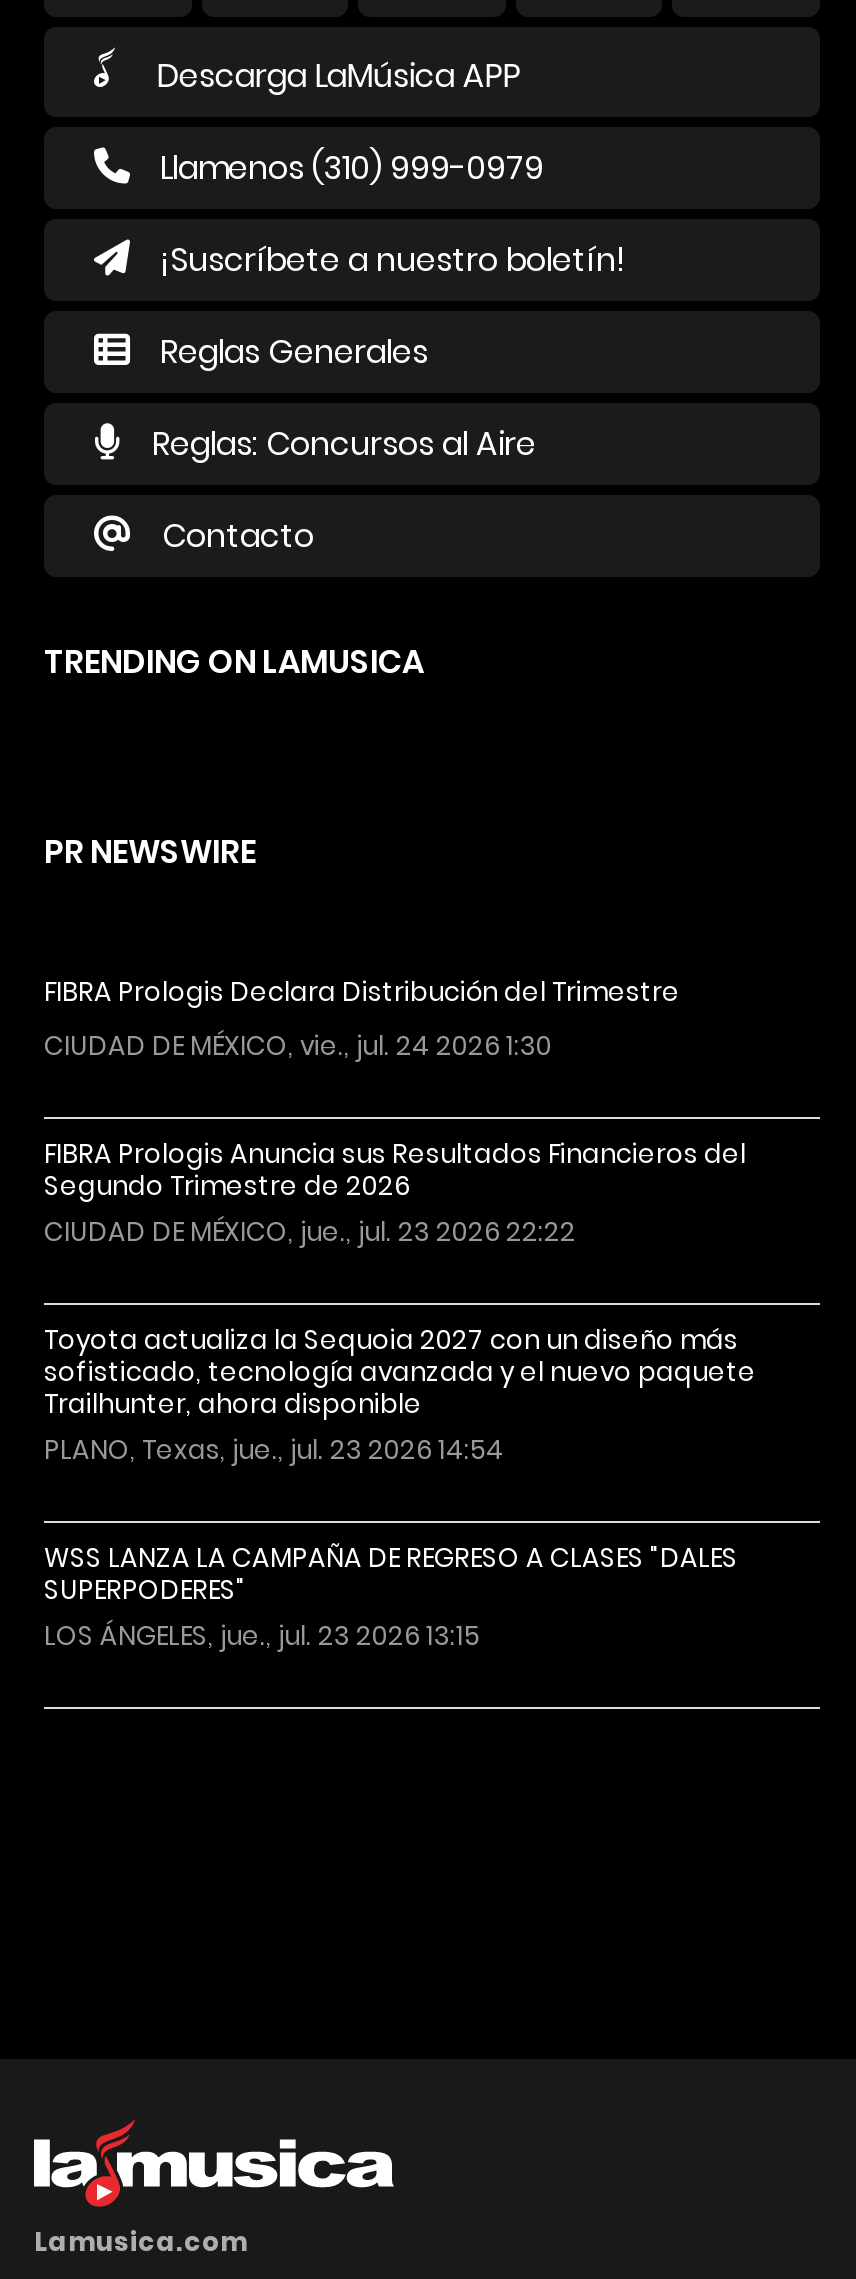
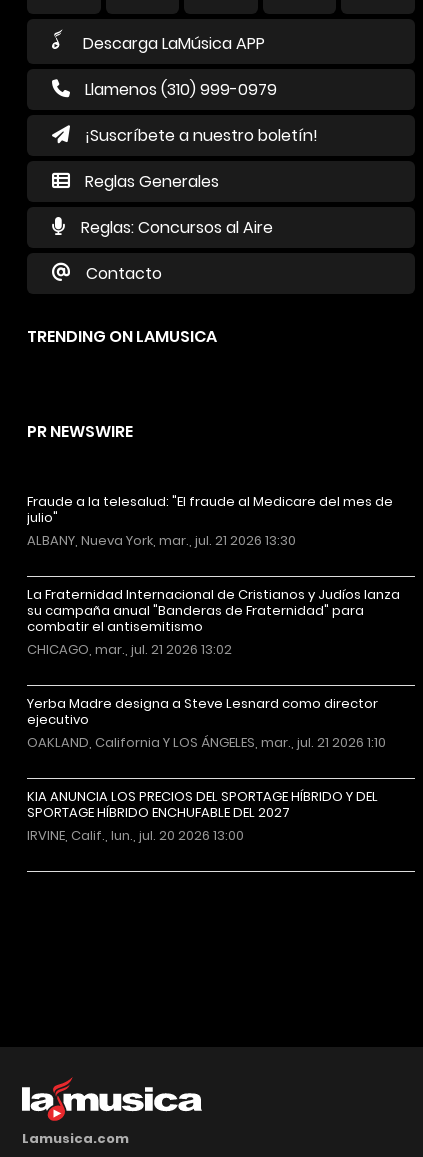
[44,973,680,1065] FIBRA Prologis Declara Distribución del Trimestre | CIUDAD DE MÉXICO, vie., jul. 24 2026 1:30 -> [27,492,393,550] Fraude a la telesalud: "El fraude al Medicare del mes de | julio" | ALBANY, Nueva York, mar., jul. 21 2026 13:30
[44,1135,746,1251] FIBRA Prologis Anuncia sus Resultados Financieros del | Segundo Trimestre de 2026 | CIUDAD DE MÉXICO, jue., jul. 23 2026 22:22 -> [27,585,400,659] La Fraternidad Internacional de Cristianos y Judíos lanza | su campaña anual "Banderas de Fraternidad" para | combatir el antisemitismo | CHICAGO, mar., jul. 21 2026 13:02
[44,1321,756,1469] Toyota actualiza la Sequoia 2027 con un diseño más | sofisticado, tecnología avanzada y el nuevo paquete | Trailhunter, ahora disponible | PLANO, Texas, jue., jul. 23 2026 14:54 -> [27,694,386,752] Yerba Madre designa a Steve Lesnard como director | ejecutivo | OAKLAND, California Y LOS ÁNGELES, mar., jul. 21 2026 1:10
[44,1539,738,1655] WSS LANZA LA CAMPAÑA DE REGRESO A CLASES "DALES | SUPERPODERES" | LOS ÁNGELES, jue., jul. 23 2026 13:15 -> [27,787,378,845] KIA ANUNCIA LOS PRECIOS DEL SPORTAGE HÍBRIDO Y DEL | SPORTAGE HÍBRIDO ENCHUFABLE DEL 2027 | IRVINE, Calif., lun., jul. 20 2026 13:00

